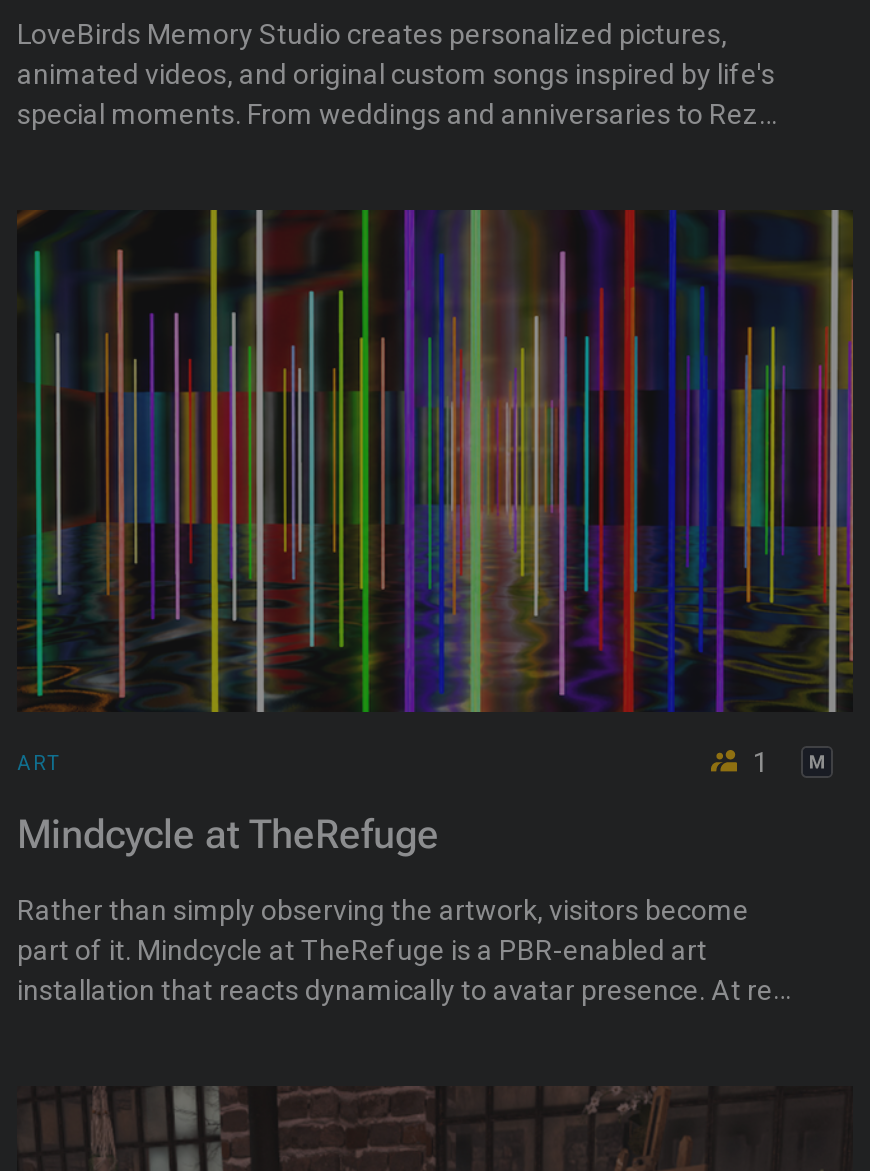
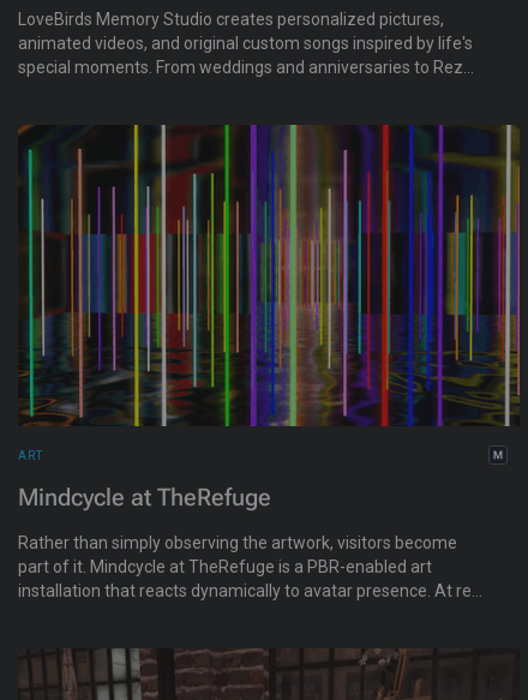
[753,745,769,777] 1 -> none

